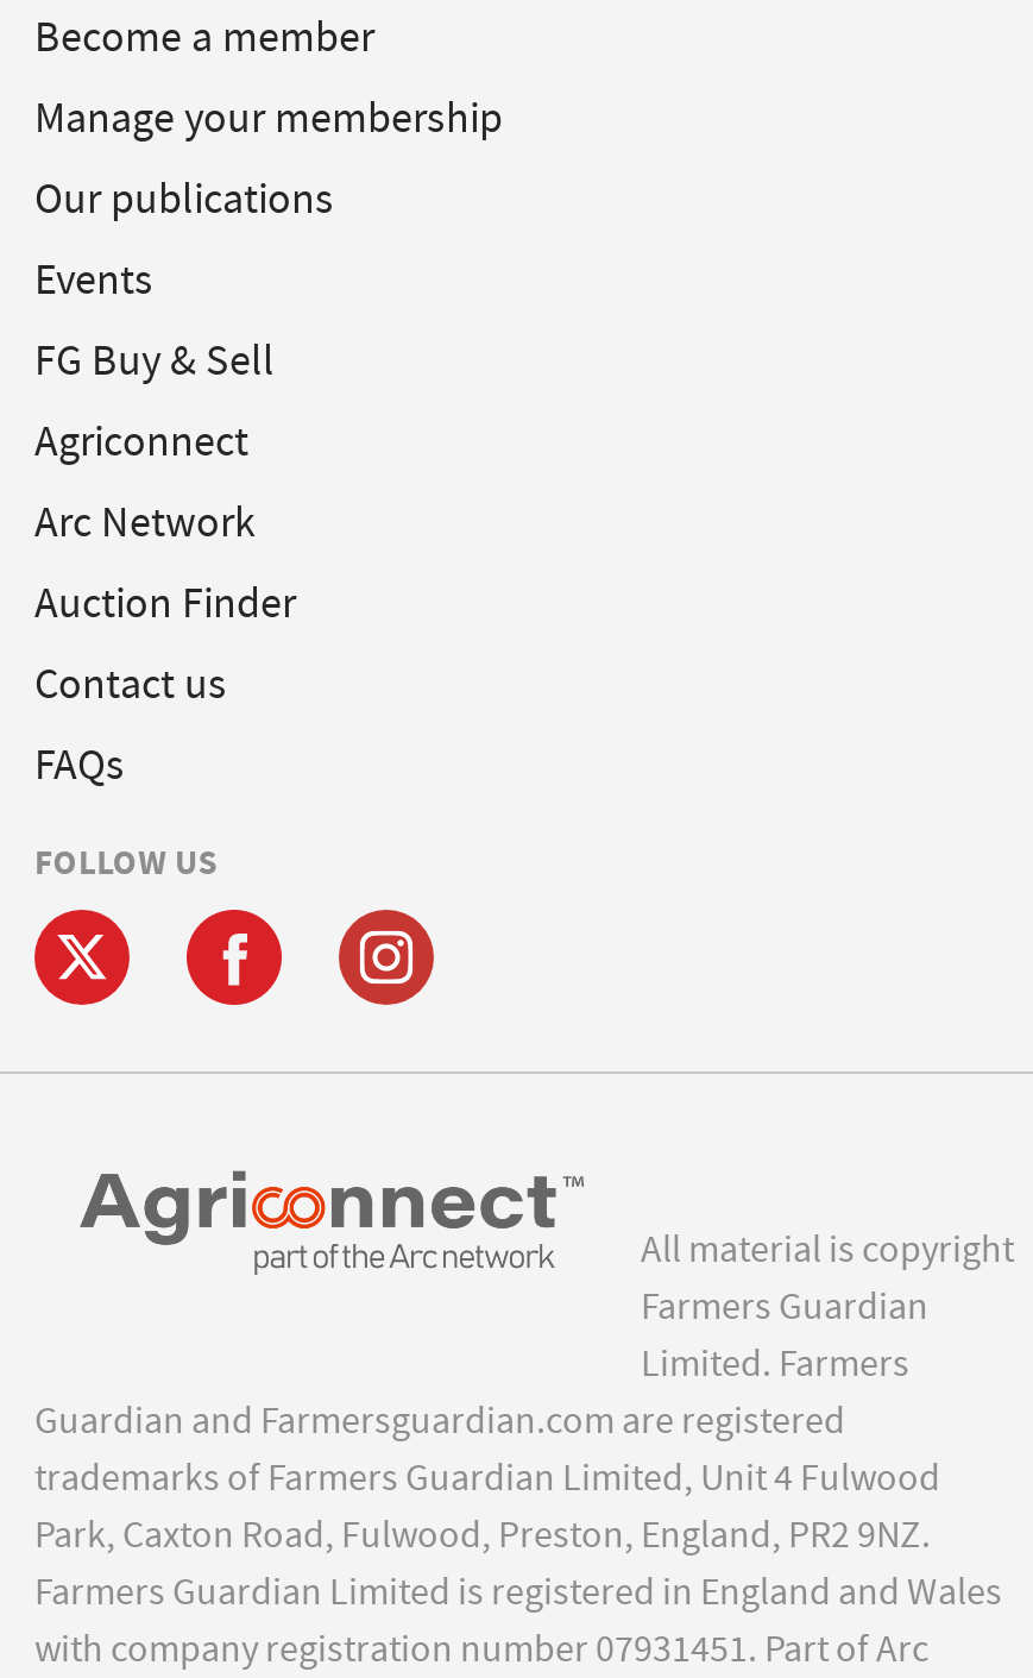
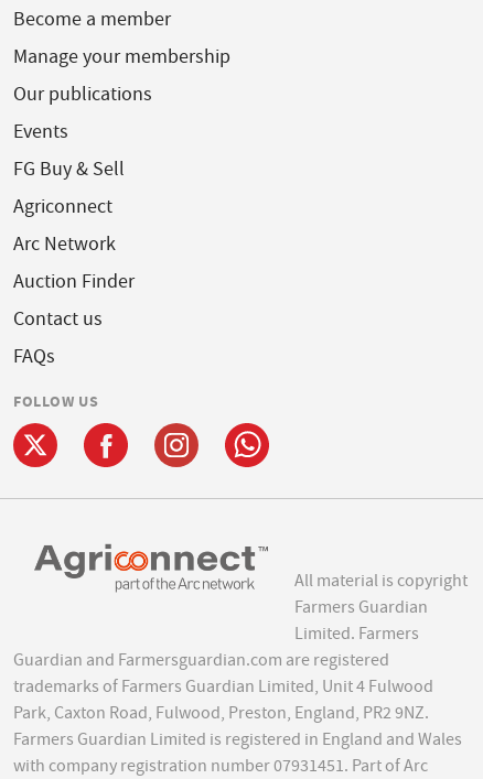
none -> [224,422,270,468] [image]

